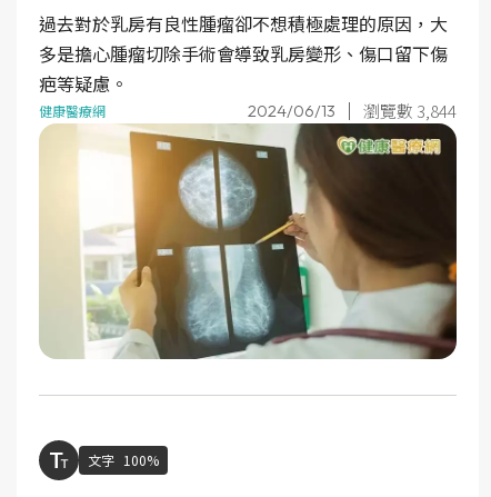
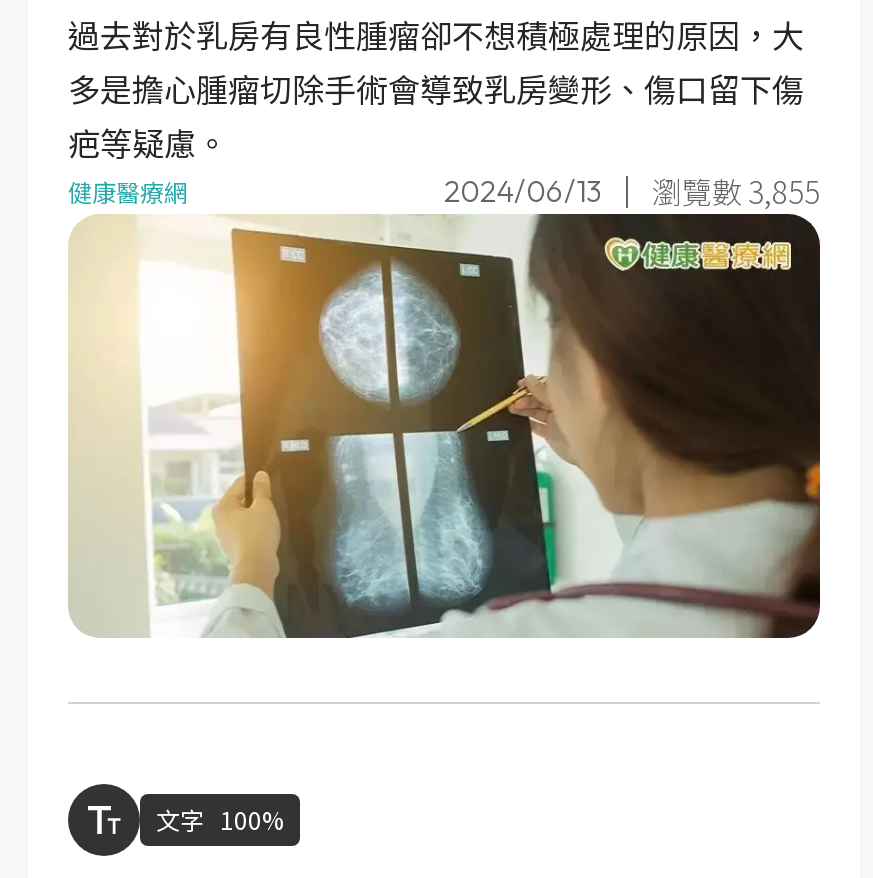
[248,99,457,122] 2024/06/13 瀏覽數 3,844 -> [444,170,820,212] 2024/06/13 瀏覽數 3,855

